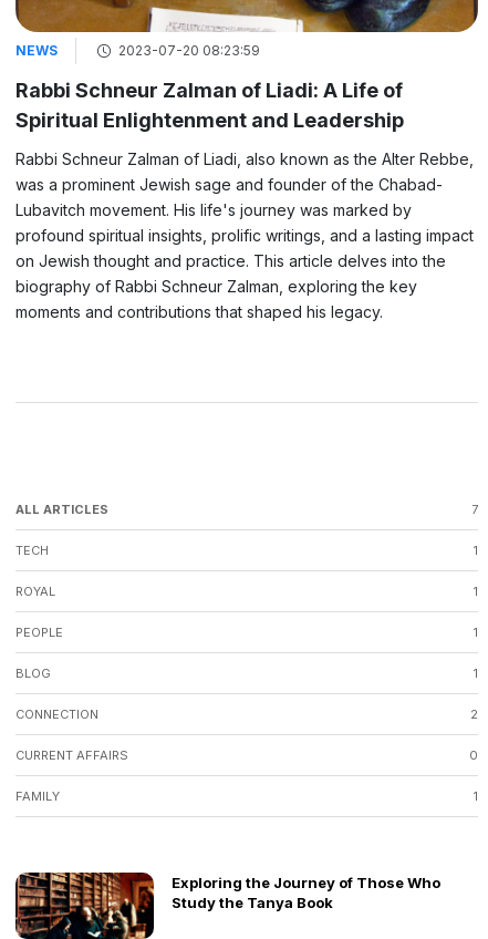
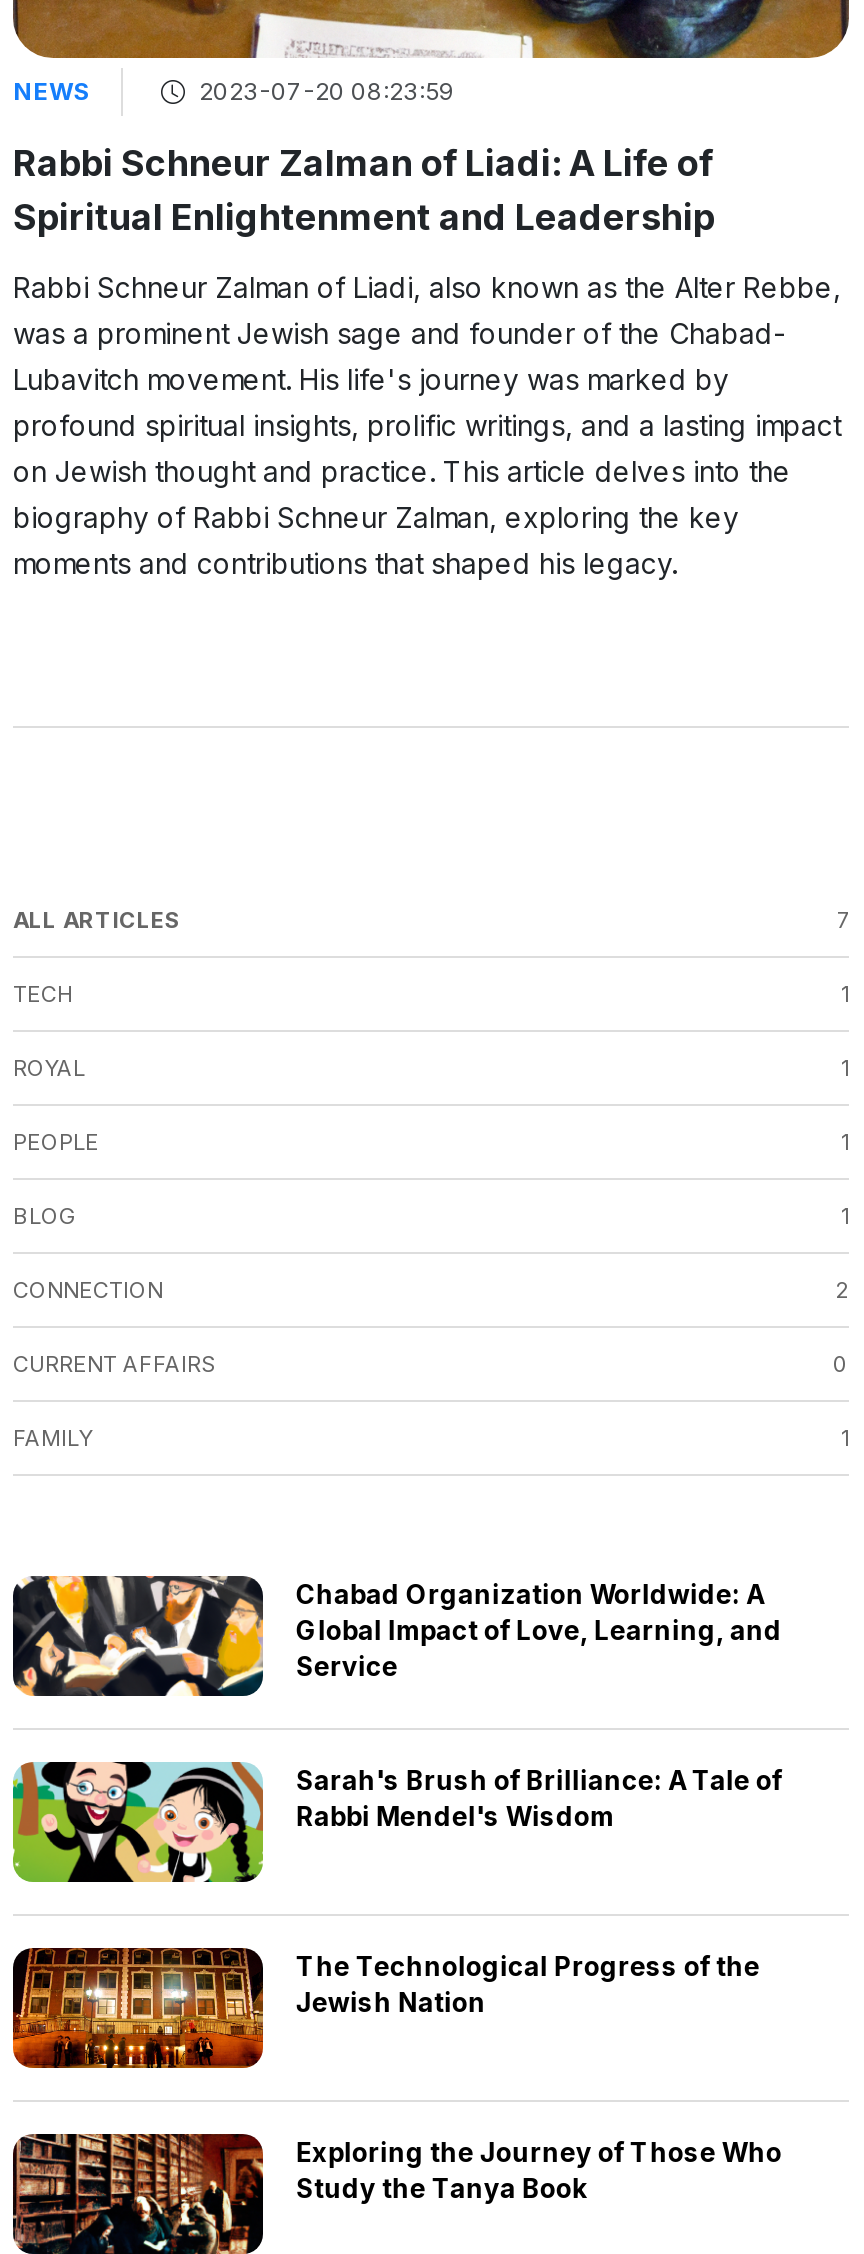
none -> [11,1760,782,1884] [image] | Sarah's Brush of Brilliance: A Tale of | Rabbi Mendel's Wisdom
none -> [11,1946,760,2070] [image] | The Technological Progress of the | Jewish Nation
none -> [13,1574,782,1698] [image] | Chabad Organization Worldwide: A | Global Impact of Love, Learning, and | Service

